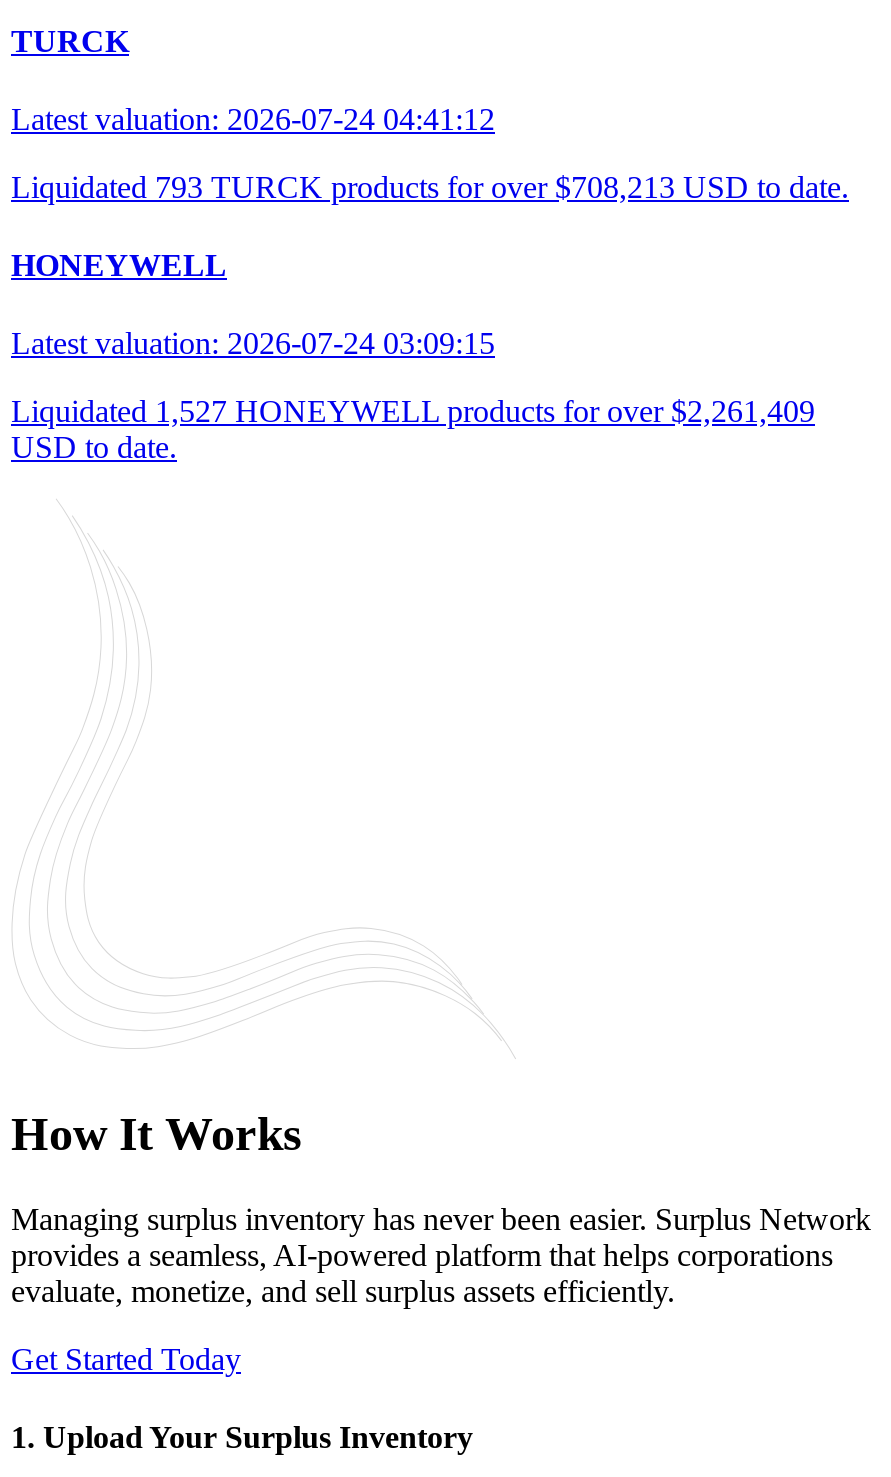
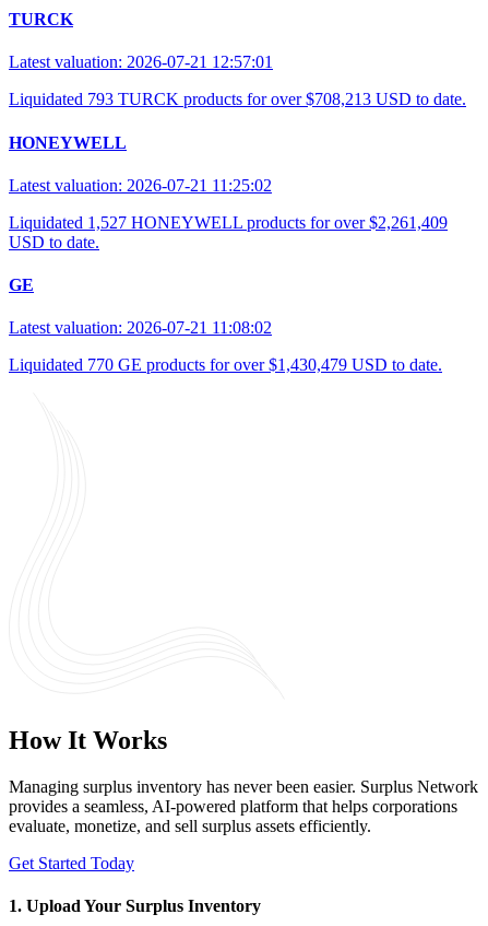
[11,102,495,136] Latest valuation: 2026-07-24 04:41:12 -> [9,53,273,71] Latest valuation: 2026-07-21 12:57:01
[11,327,495,361] Latest valuation: 2026-07-24 03:09:15 -> [9,176,272,194] Latest valuation: 2026-07-21 11:25:02
none -> [9,276,442,374] GE | Latest valuation: 2026-07-21 11:08:02 | Liquidated 770 GE products for over $1,430,479 USD to date.

